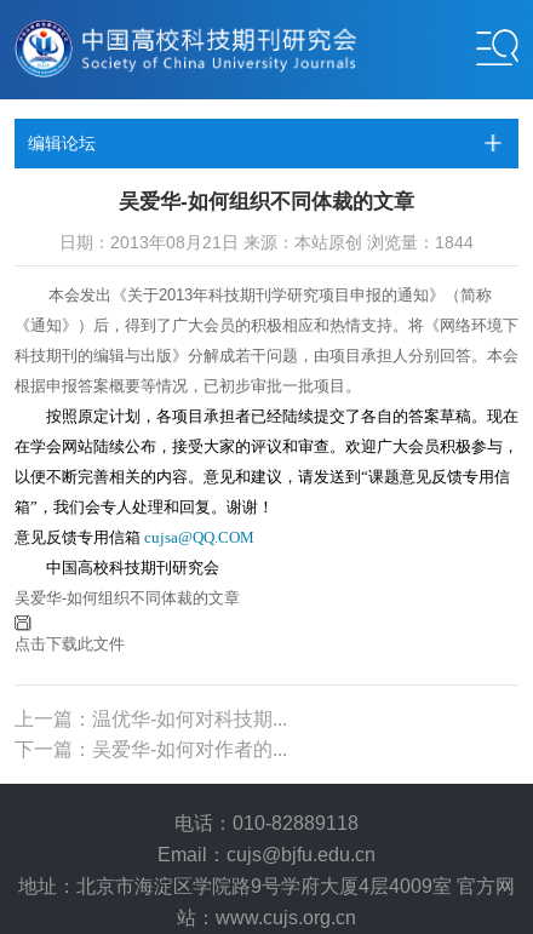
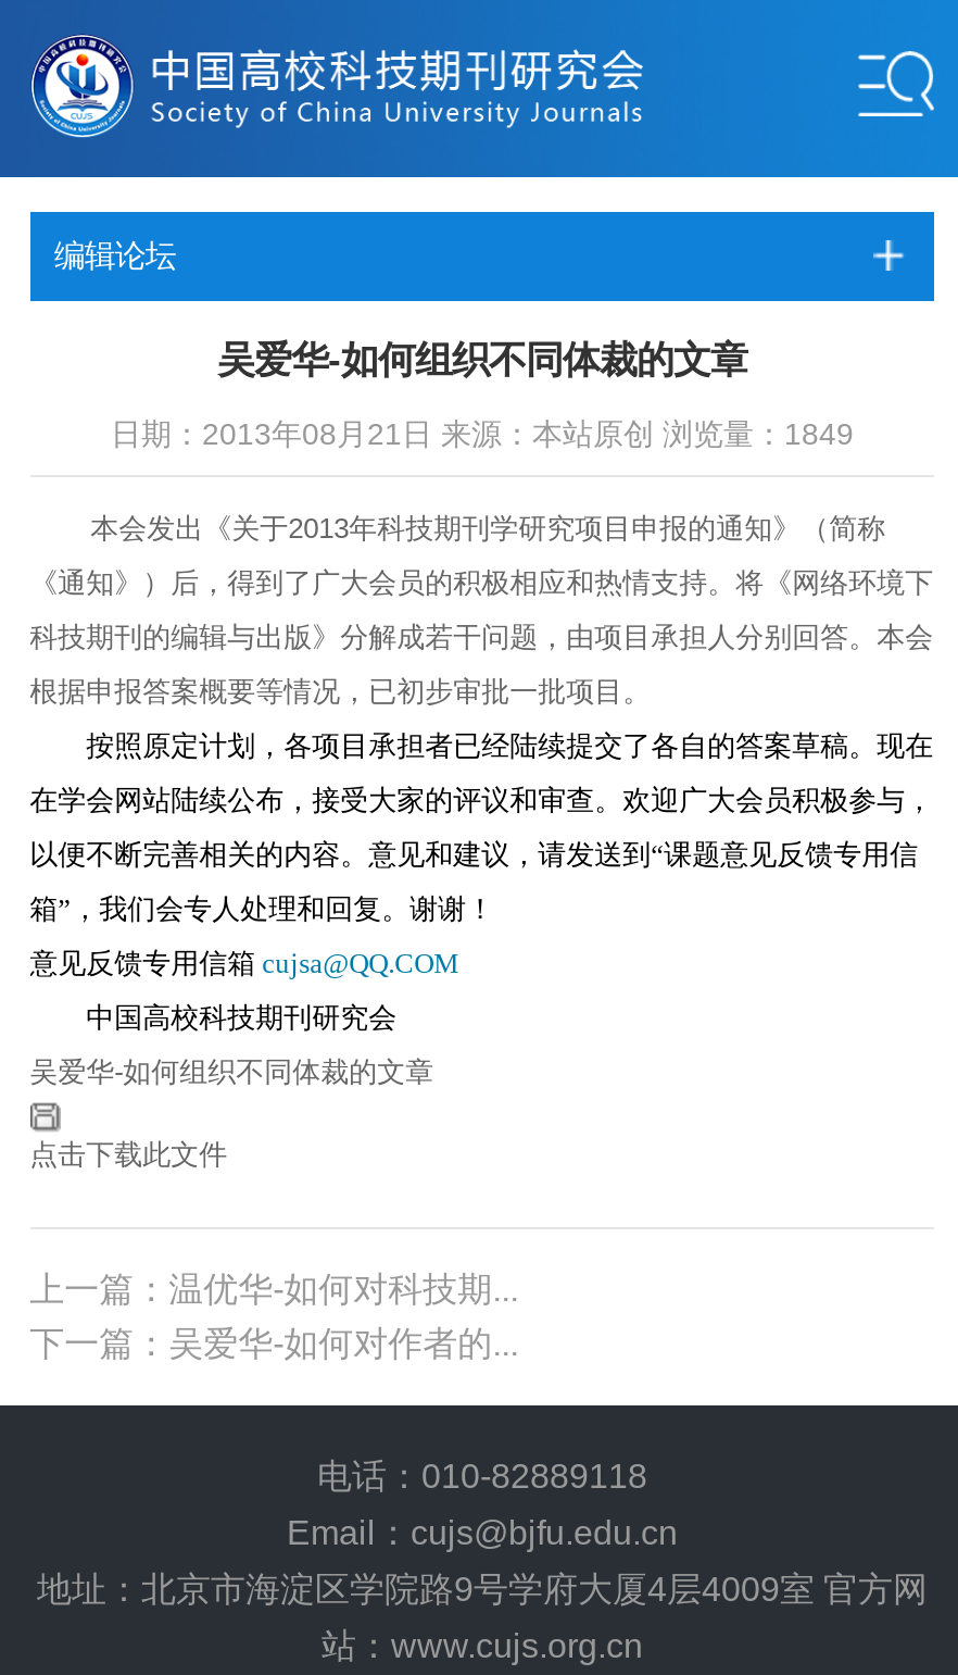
[59,233,474,252] 日期：2013年08月21日 来源：本站原创 浏览量：1844 -> [111,417,854,452] 日期：2013年08月21日 来源：本站原创 浏览量：1849

